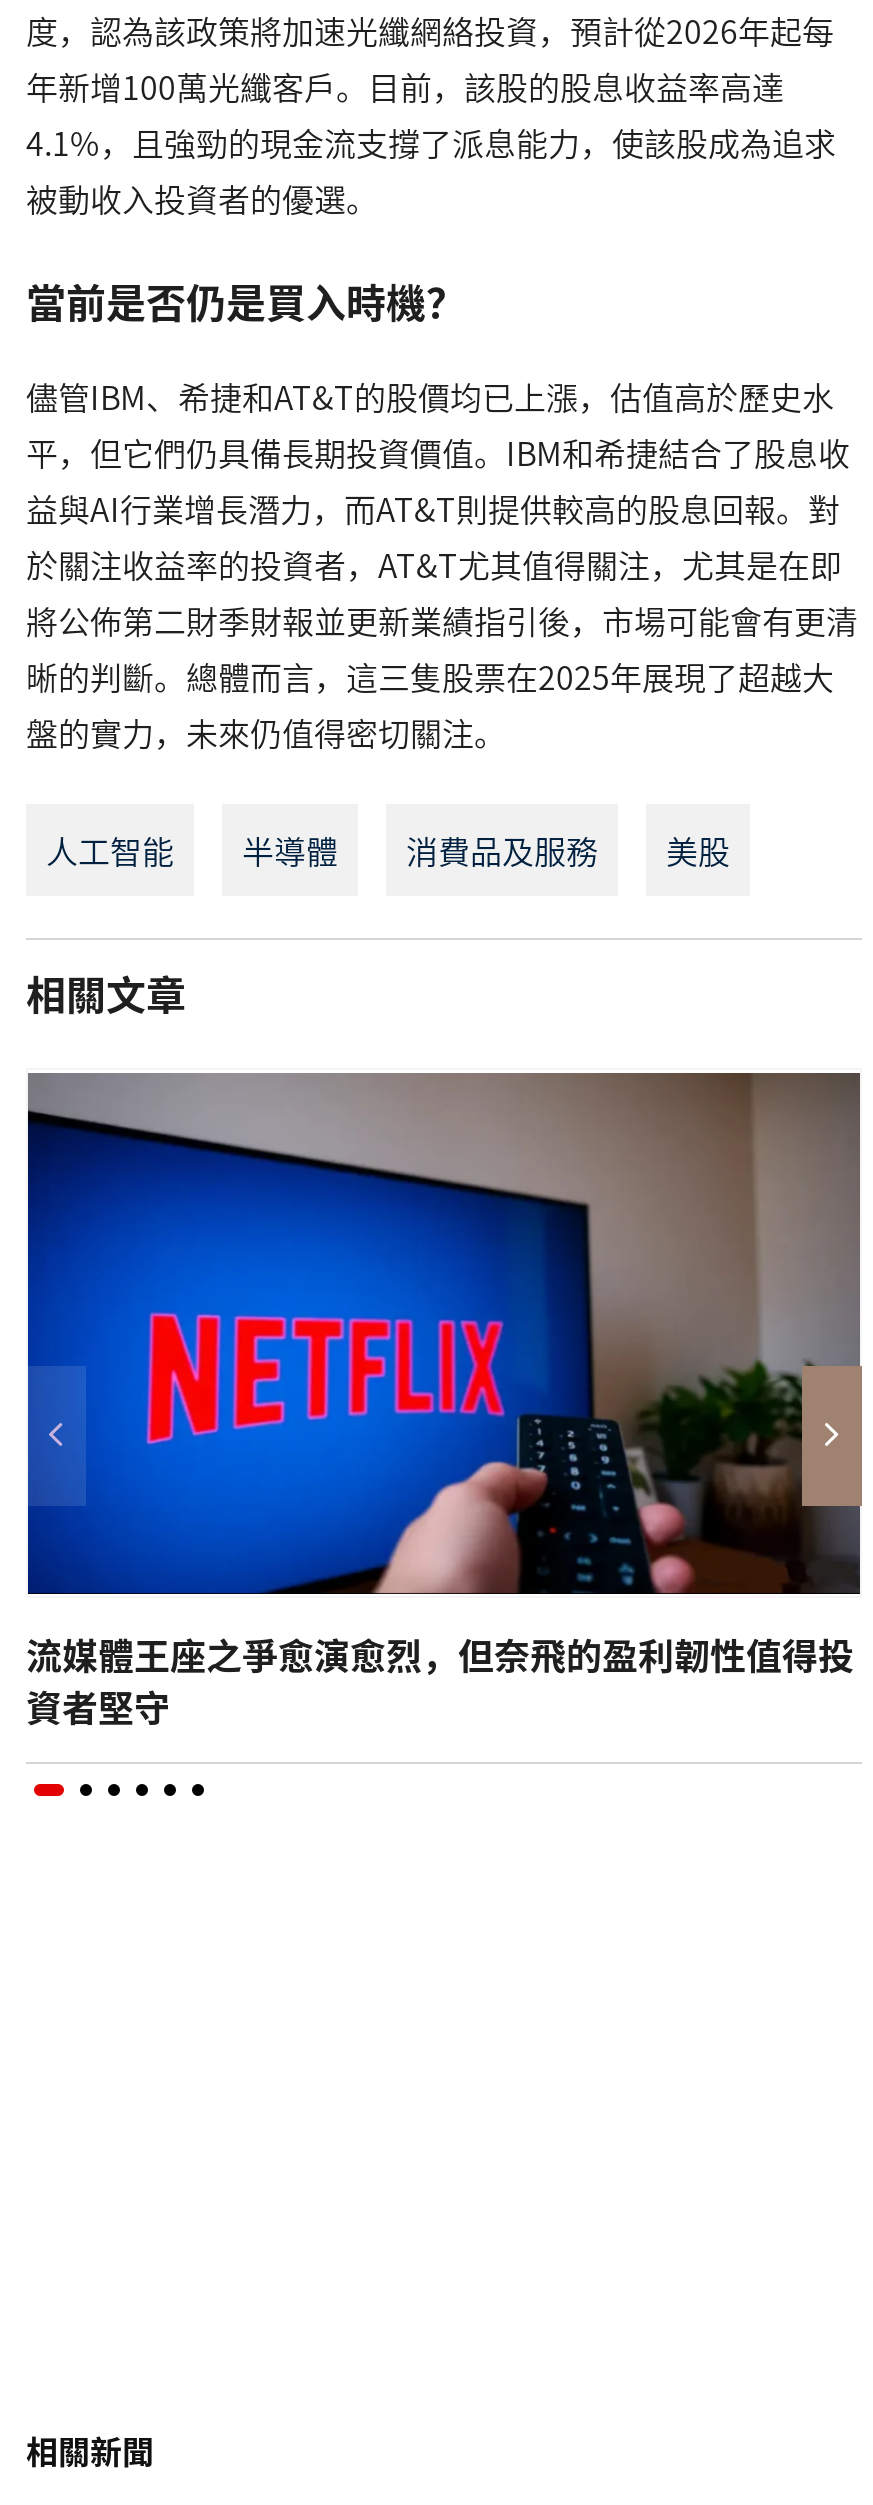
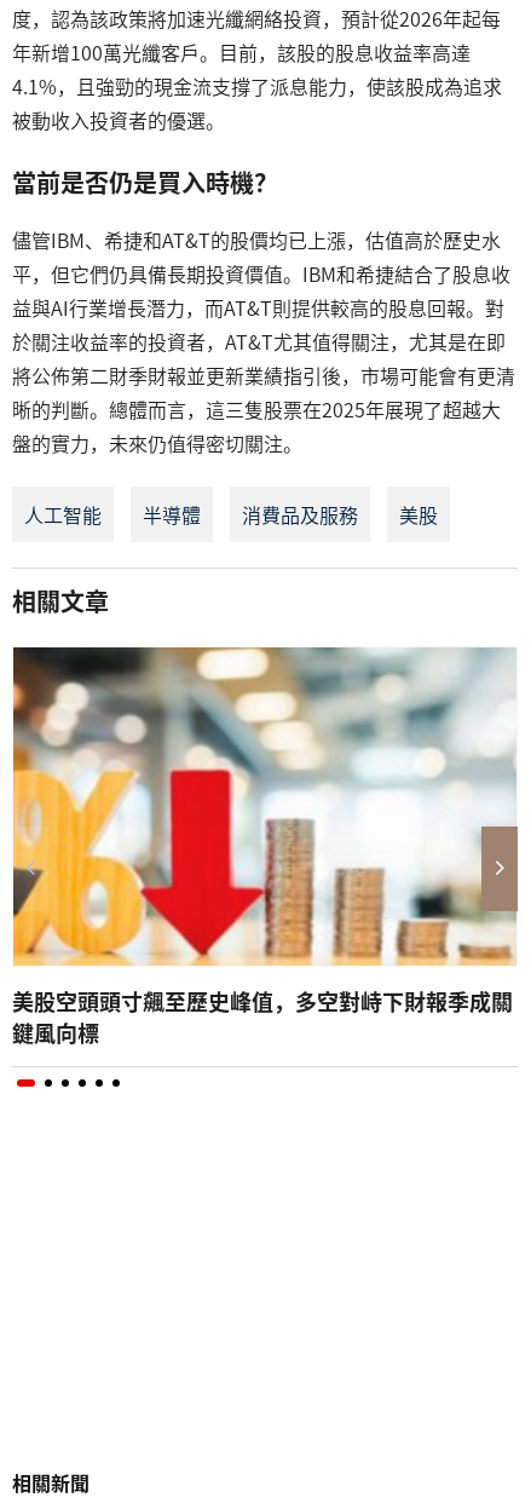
[26,1070,862,1732] [image] | 流媒體王座之爭愈演愈烈，但奈飛的盈利韌性值得投 | 資者堅守 -> [12,646,516,1048] [image] | 美股空頭頭寸飆至歷史峰值，多空對峙下財報季成關 | 鍵風向標

